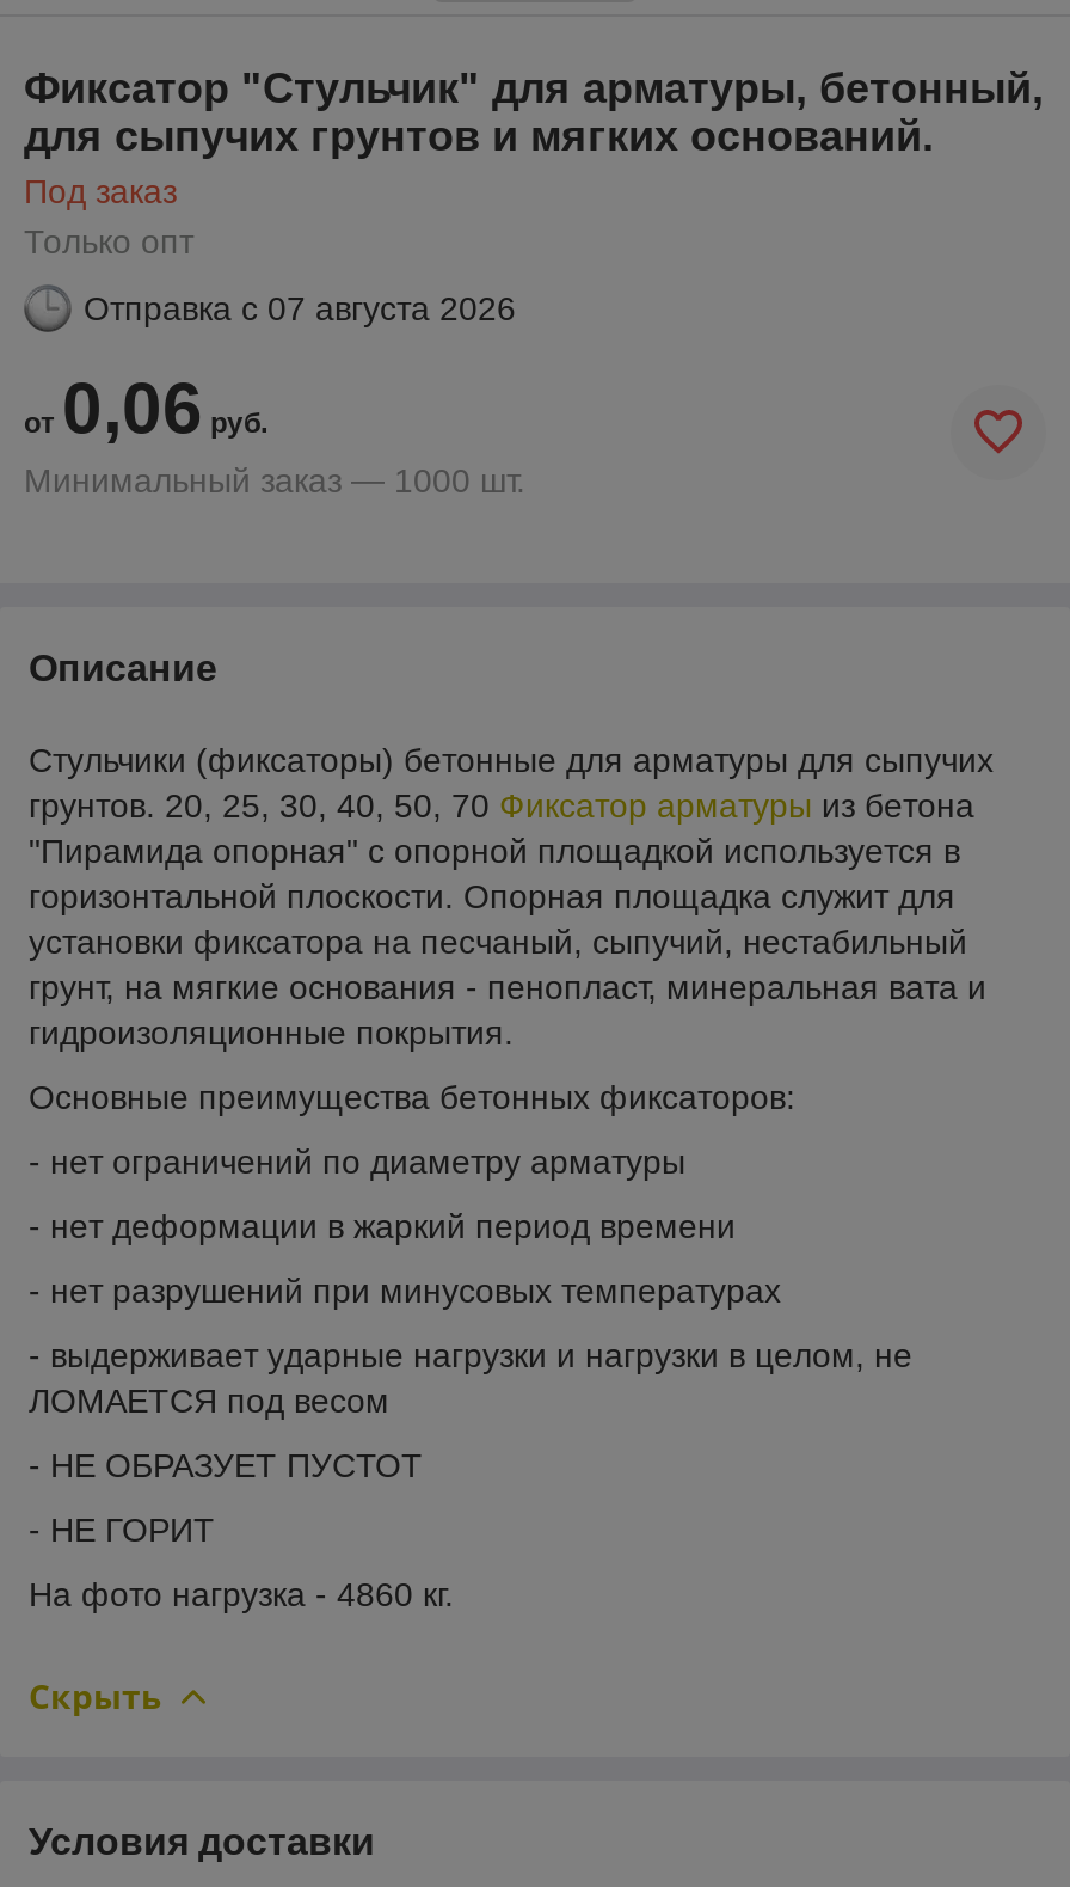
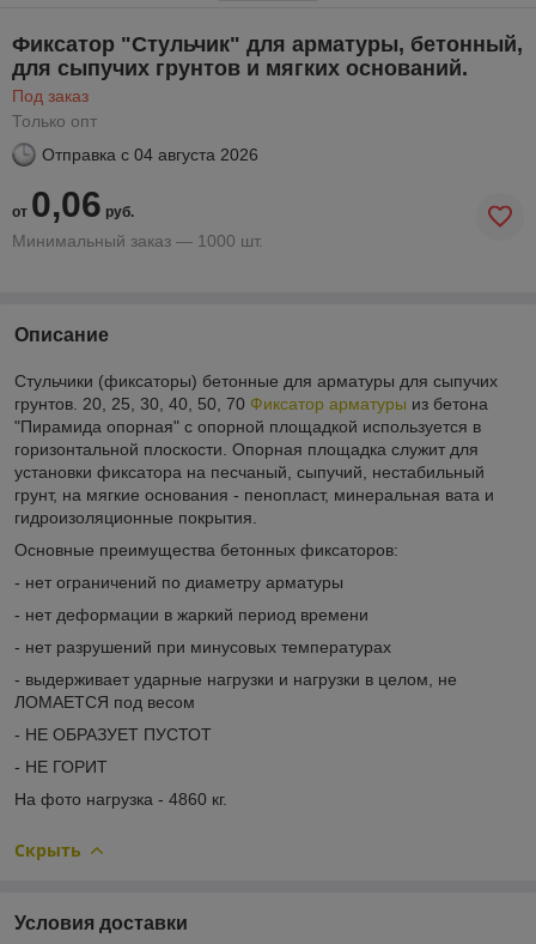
[84,289,516,327] Отправка с 07 августа 2026 -> [42,145,258,164] Отправка с 04 августа 2026

